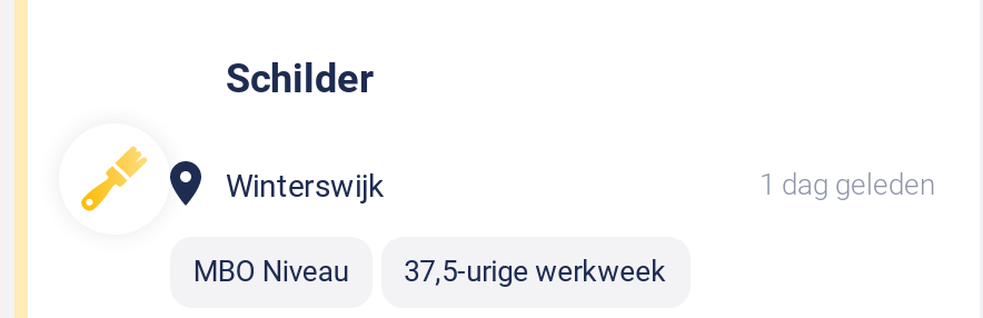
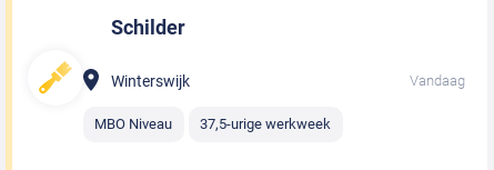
[759,168,935,201] 1 dag geleden -> [410,72,465,89] Vandaag

